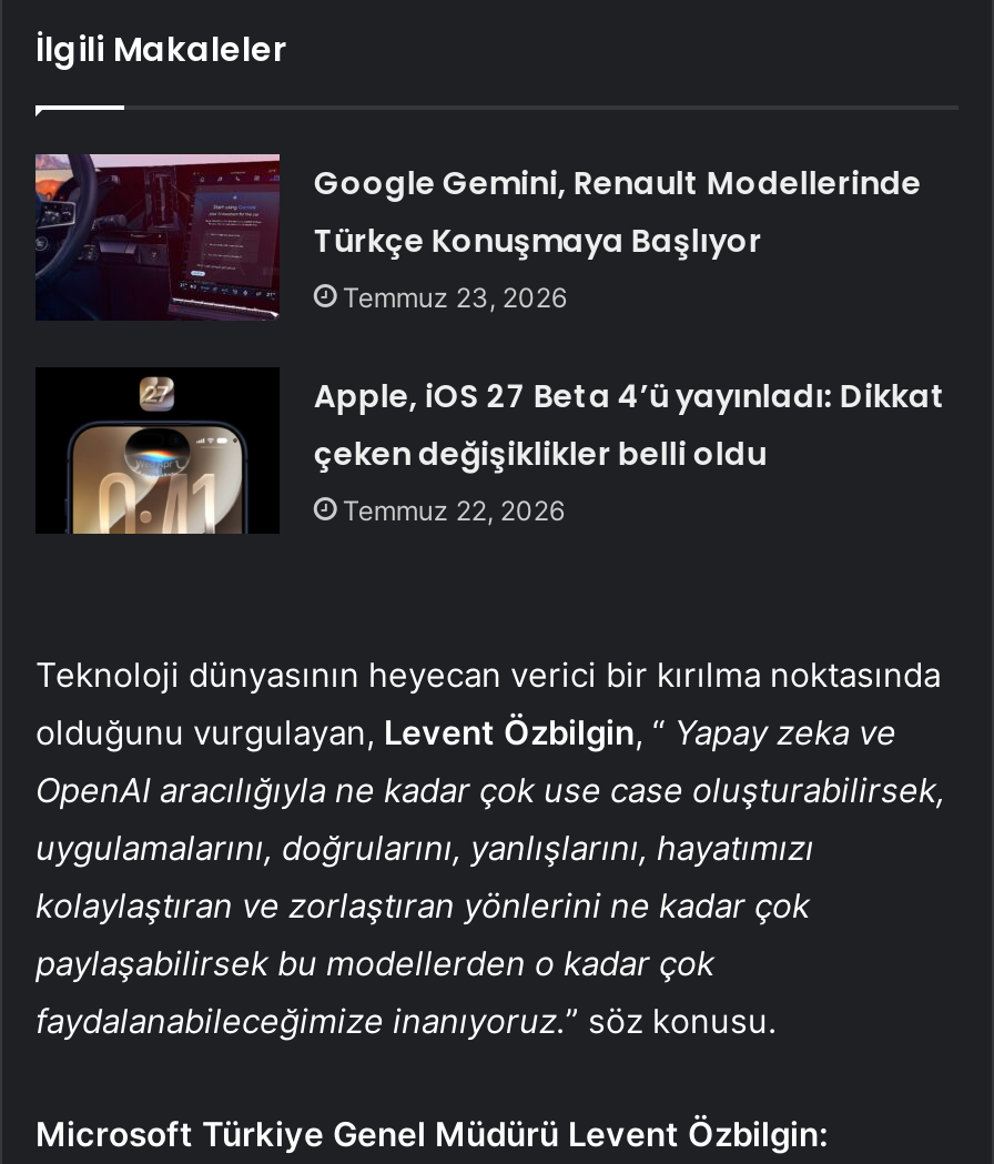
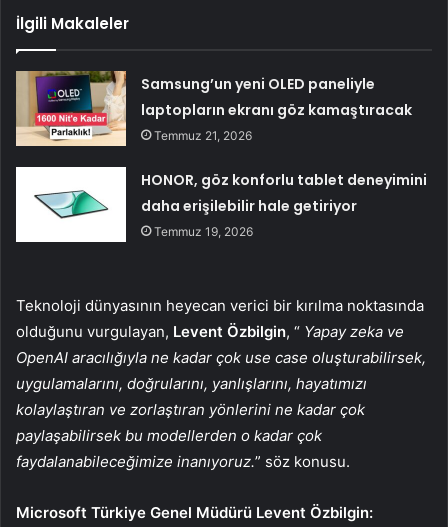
[33,152,921,321] [image] | Google Gemini, Renault Modellerinde | Türkçe Konuşmaya Başlıyor | Temmuz 23, 2026 -> [15,70,412,147] [image] | Samsung’un yeni OLED paneliyle | laptopların ekranı göz kamaştıracak | Temmuz 21, 2026
[33,365,946,536] [image] | Apple, iOS 27 Beta 4’ü yayınladı: Dikkat | çeken değişiklikler belli oldu | Temmuz 22, 2026 -> [15,166,427,243] [image] | HONOR, göz konforlu tablet deneyimini | daha erişilebilir hale getiriyor | Temmuz 19, 2026

